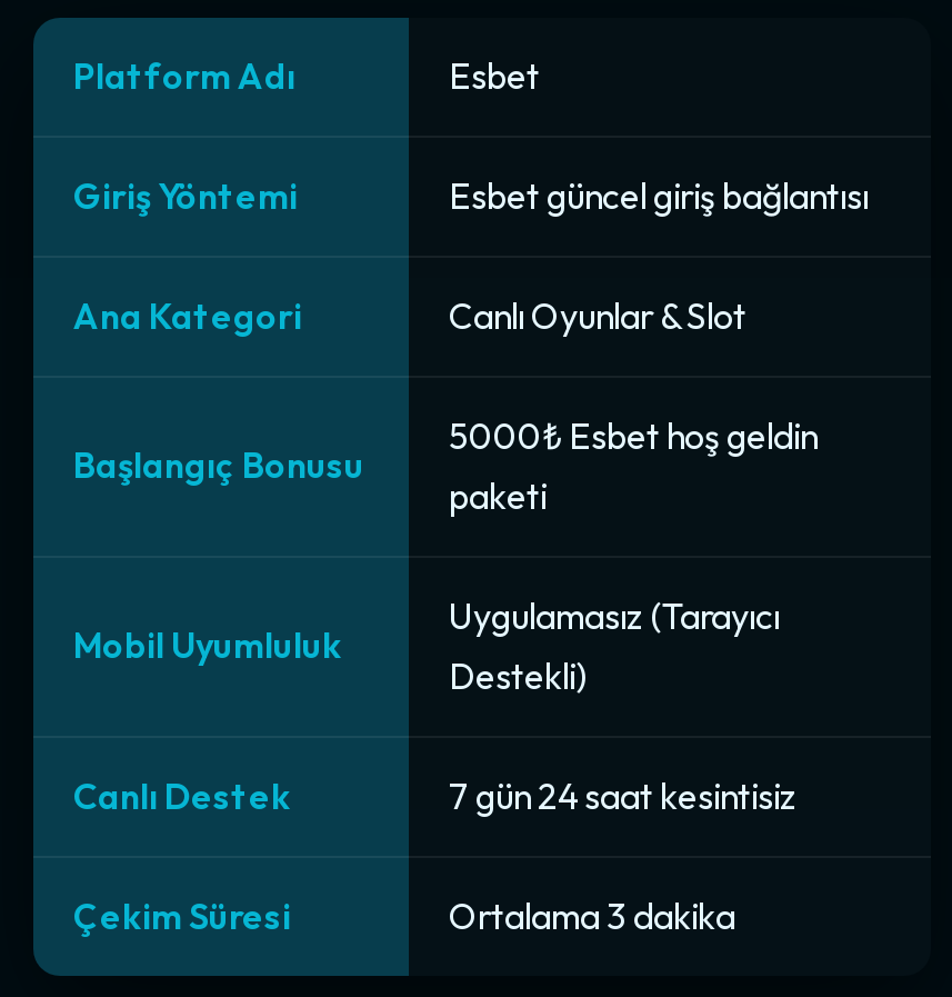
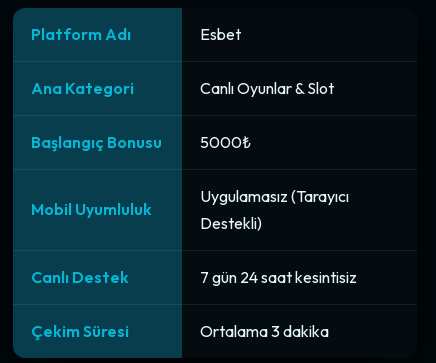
[73,173,869,218] Giriş Yöntemi | Esbet güncel giriş bağlantısı -> none
[449,413,818,518] 5000₺ Esbet hoş geldin | paketi -> [200,132,251,152] 5000₺

